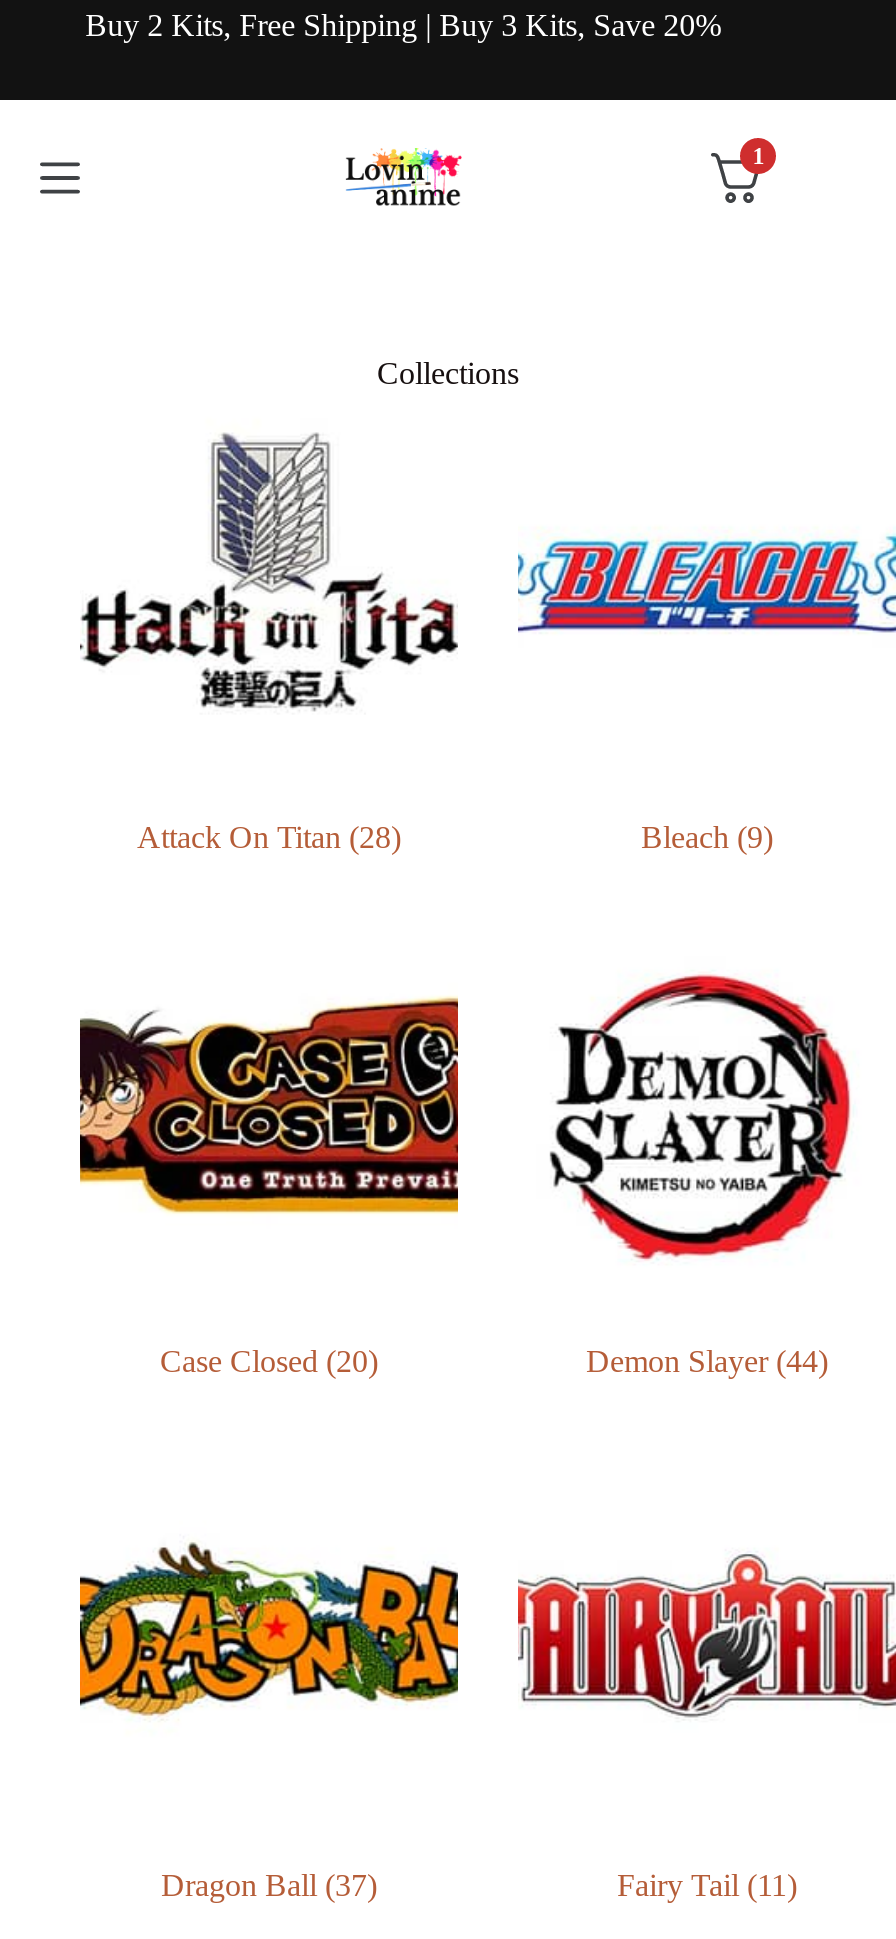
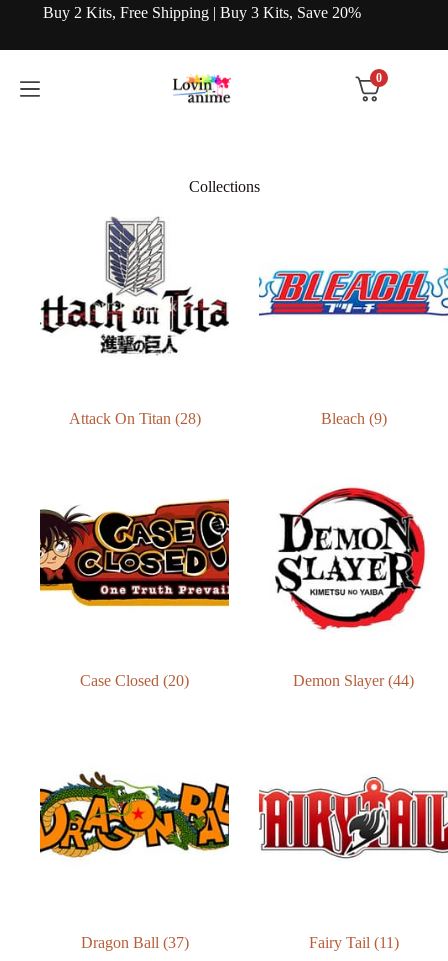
[752,142,764,170] 1 -> [376,71,382,85] 0

